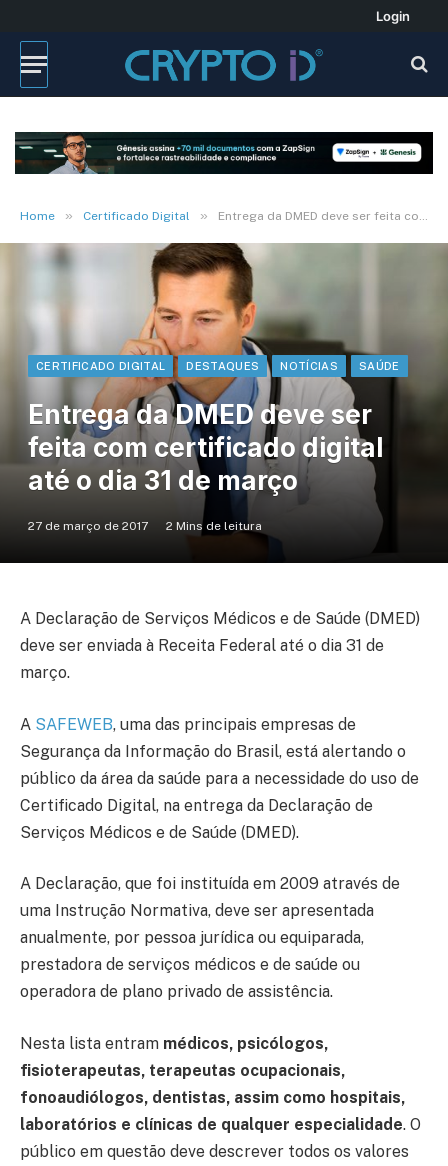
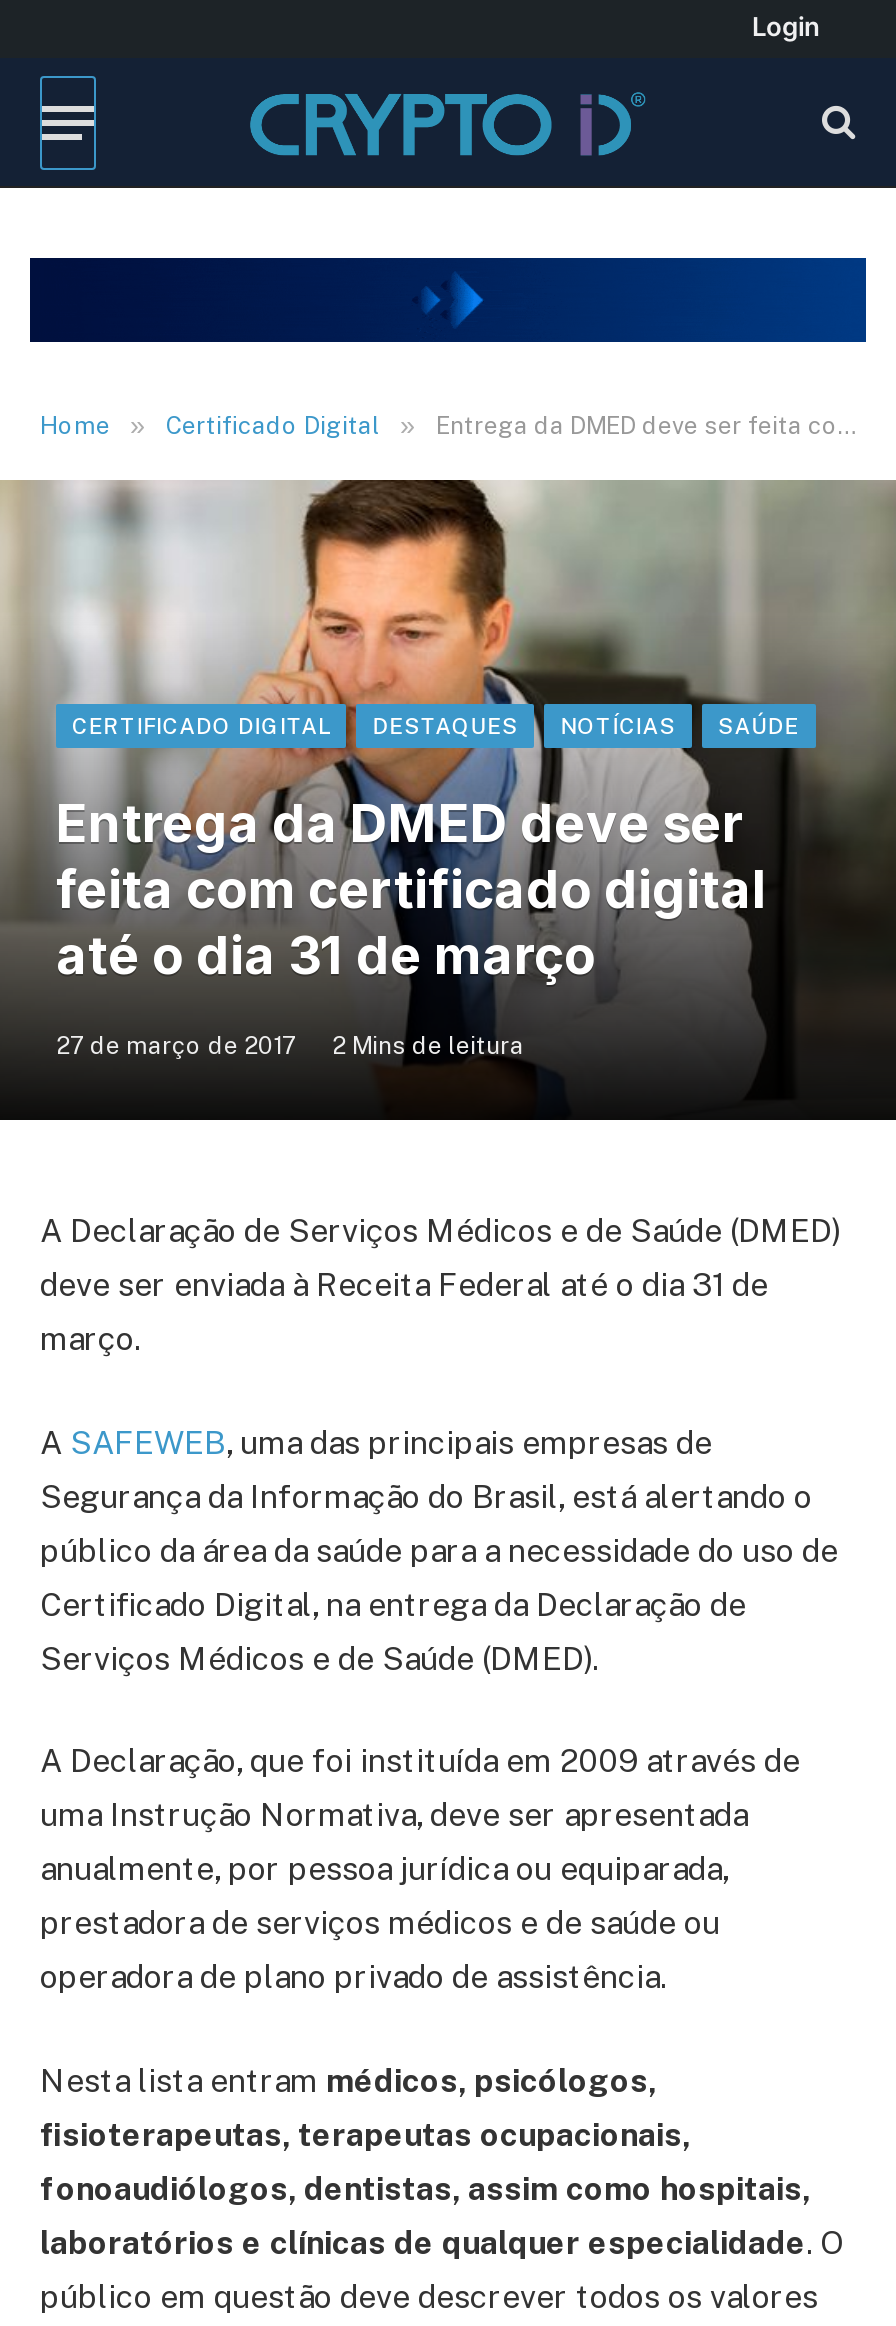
[15,131,434,175] [image] -> [30,256,868,344] [image]

